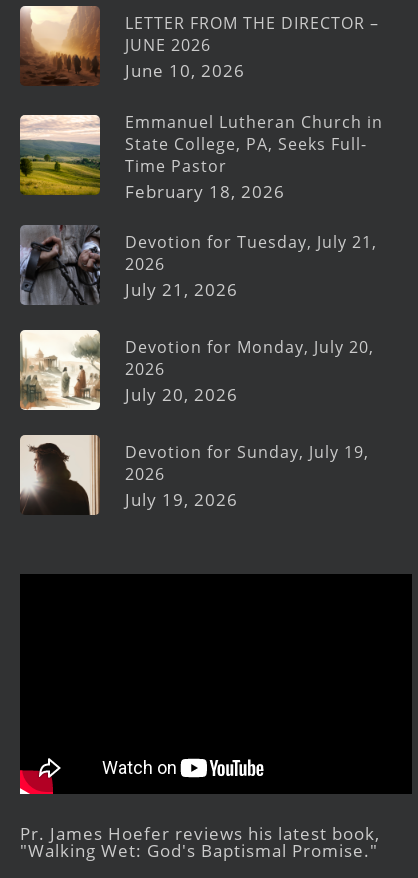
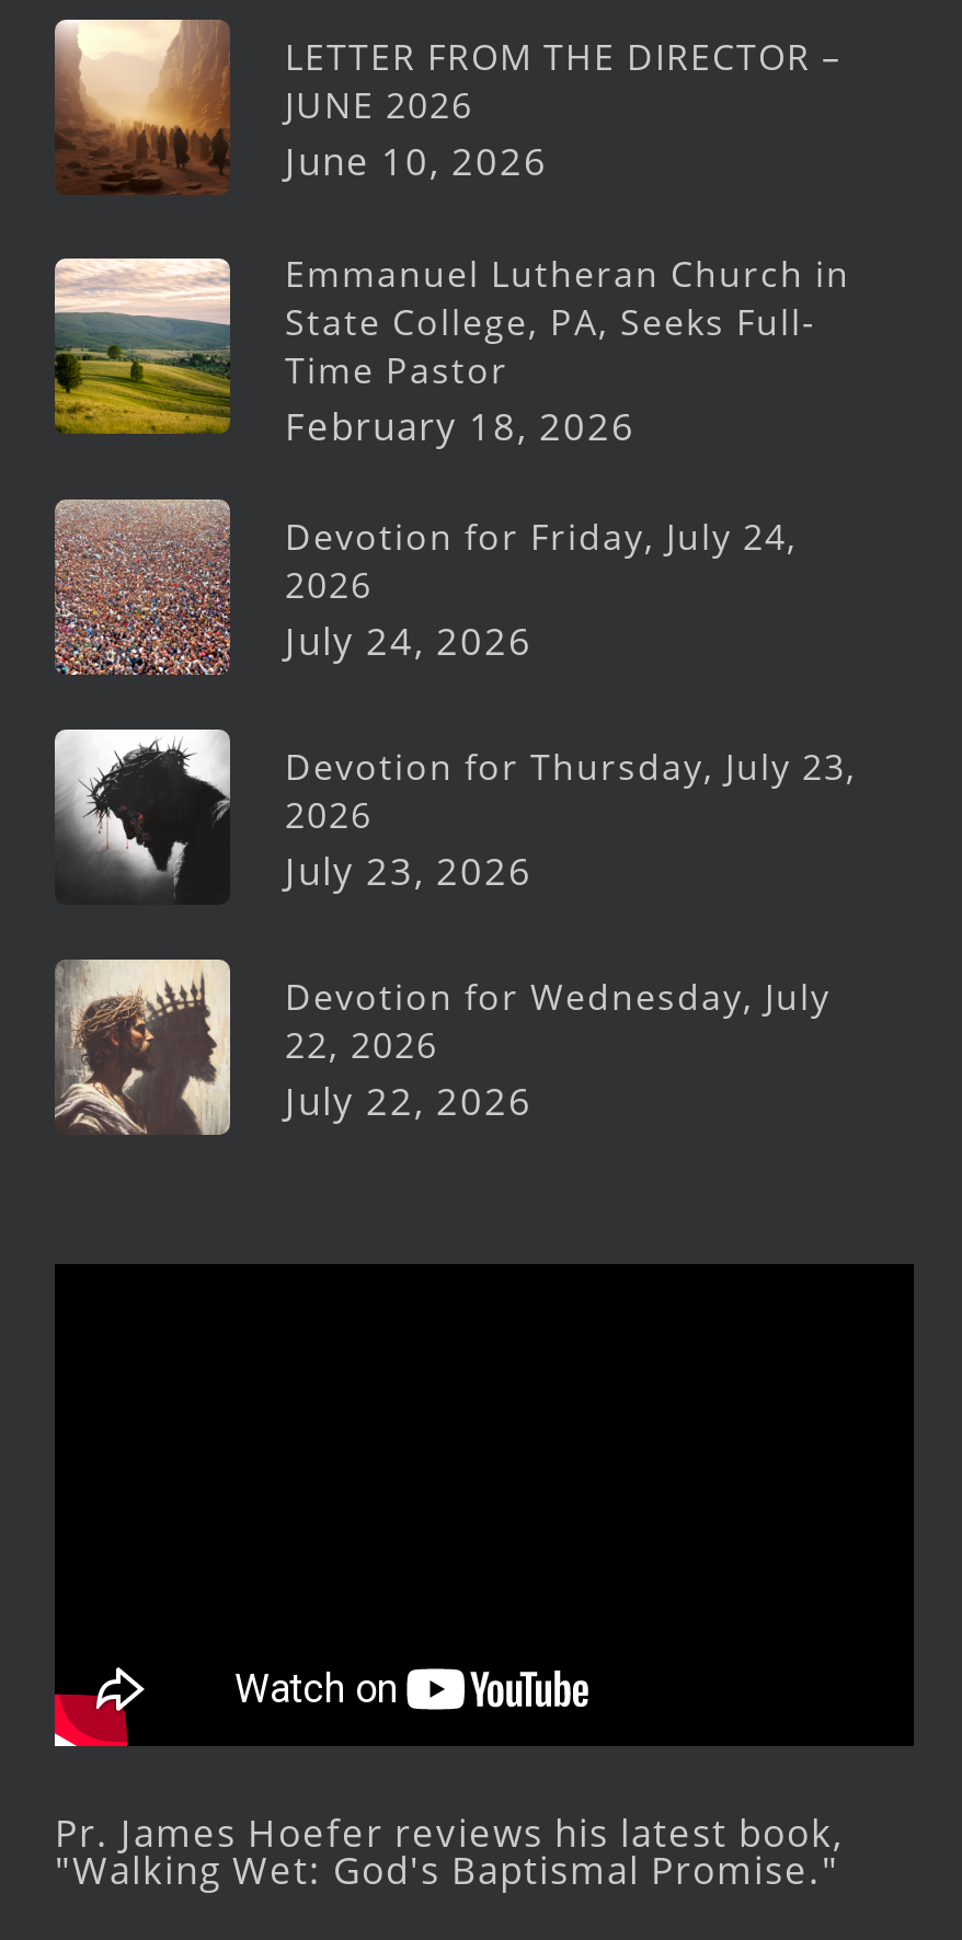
[20,225,377,305] [image] | Devotion for Tuesday, July 21, -> [55,497,798,675] [image] | Devotion for Friday, July 24,
[125,278,238,301] July 21, 2026 -> [285,617,532,667] July 24, 2026
[19,332,374,411] [image] | Devotion for Monday, July 20, -> [55,732,857,905] [image] | Devotion for Thursday, July 23,
[125,383,238,406] July 20, 2026 -> [285,847,532,897] July 23, 2026
[19,435,369,515] [image] | Devotion for Sunday, July 19, | 2026 | July 19, 2026 -> [55,960,831,1137] [image] | Devotion for Wednesday, July | 22, 2026 | July 22, 2026

